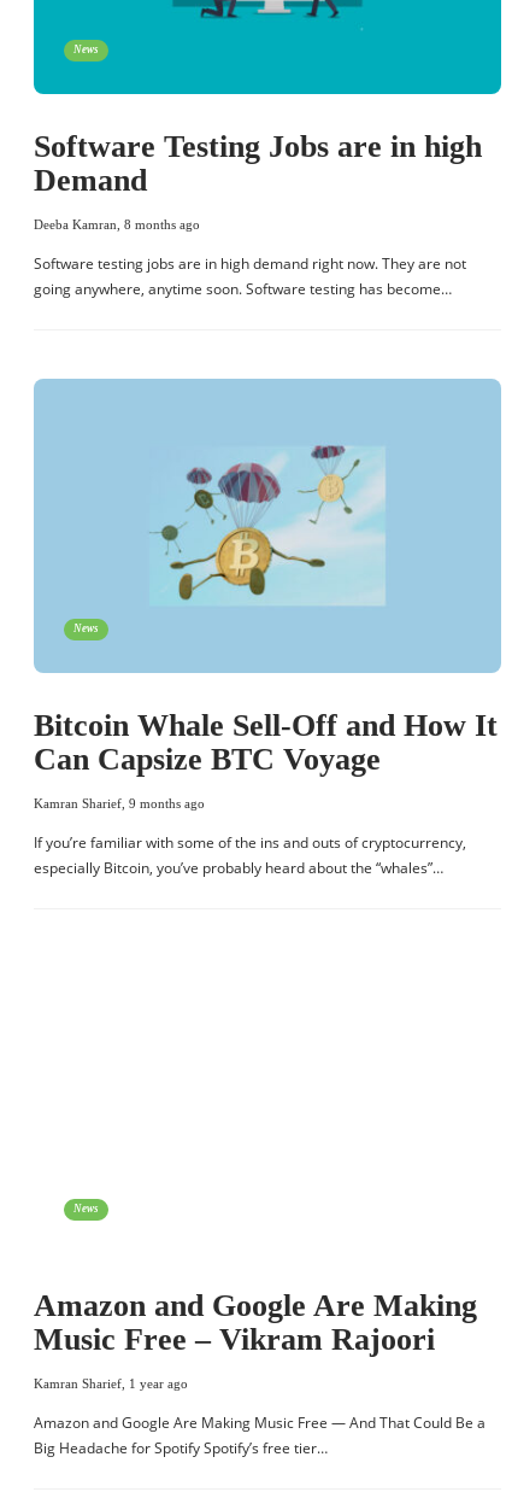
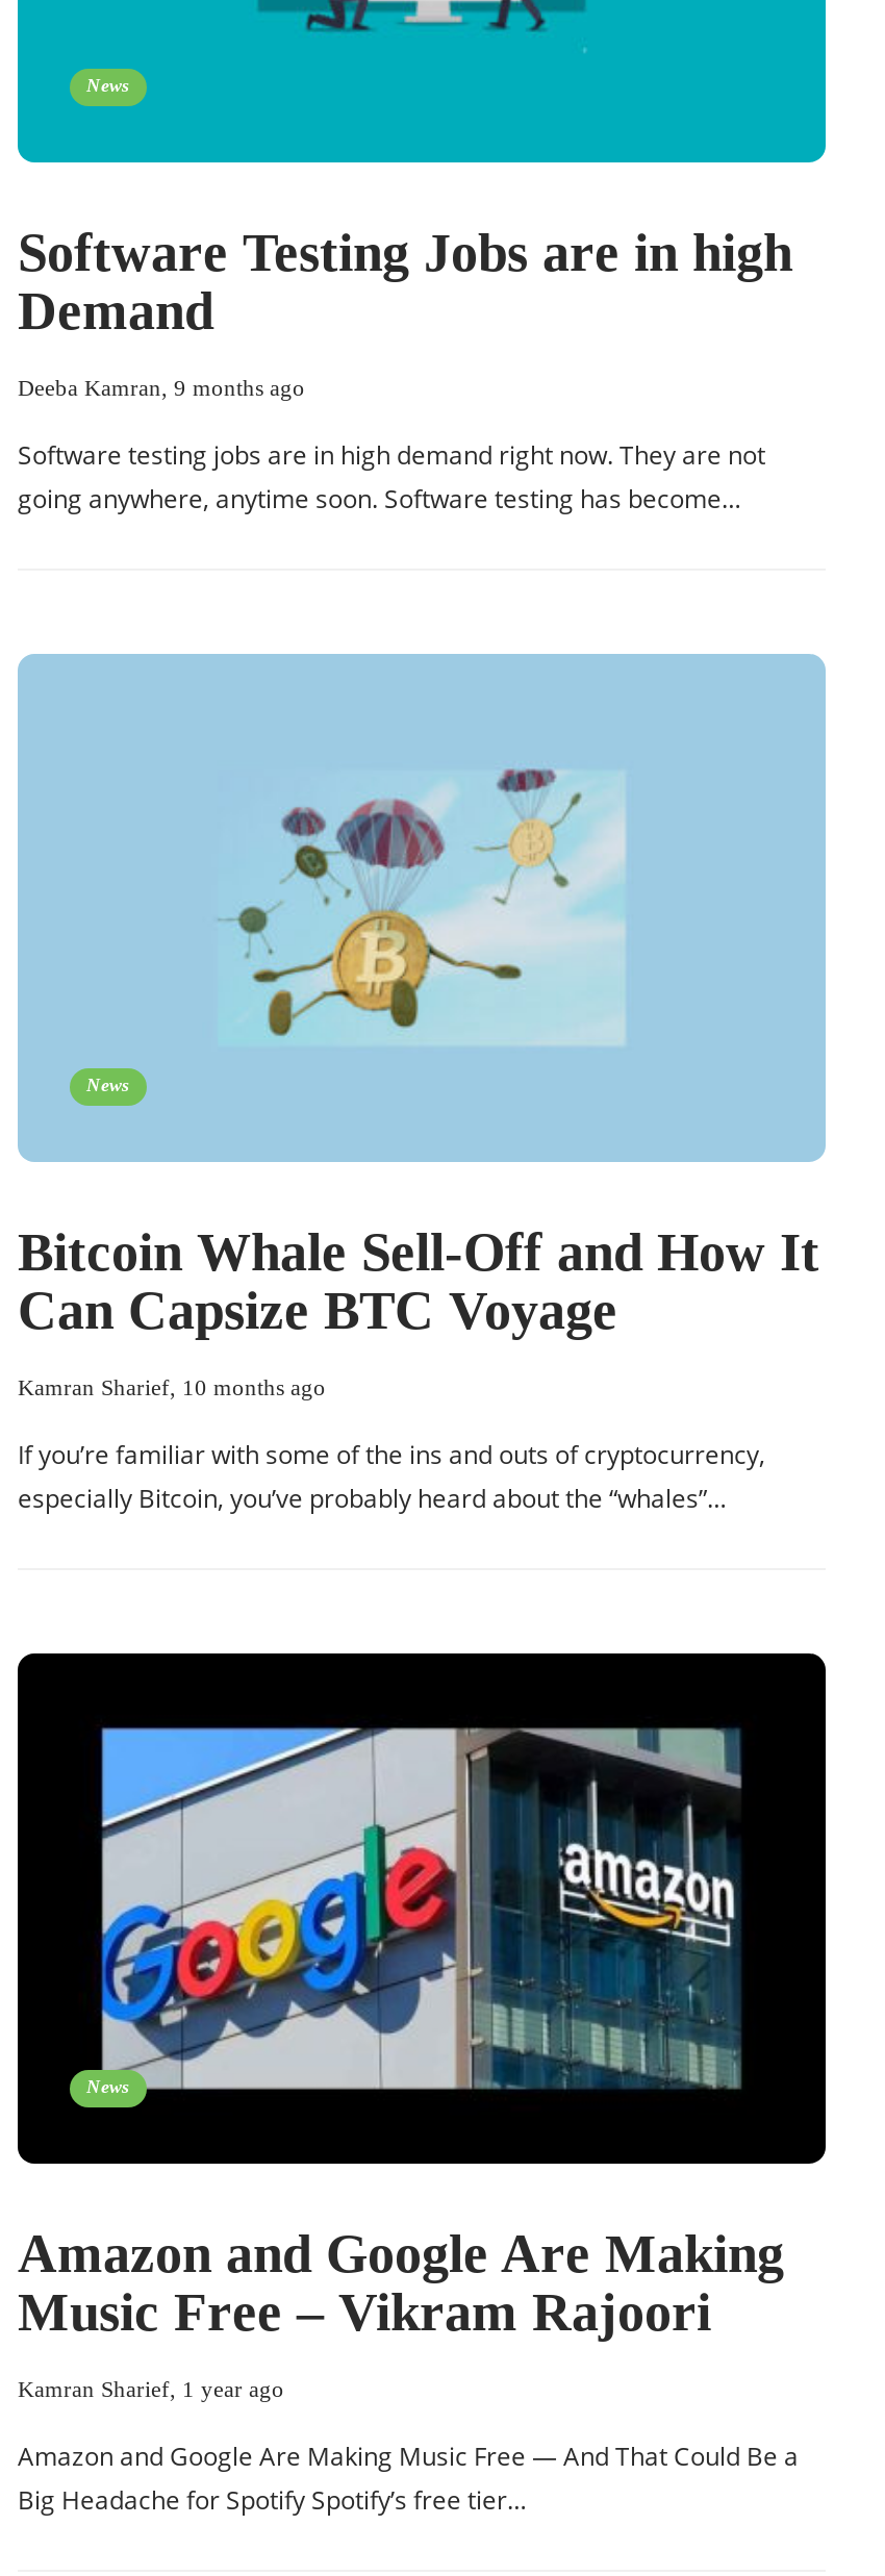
[34,217,200,231] Deeba Kamran, 8 months ago -> [18,375,305,400] Deeba Kamran, 9 months ago
[34,796,205,811] Kamran Sharief, 9 months ago -> [18,1375,326,1400] Kamran Sharief, 10 months ago
none -> [16,1651,828,2166] [image]

